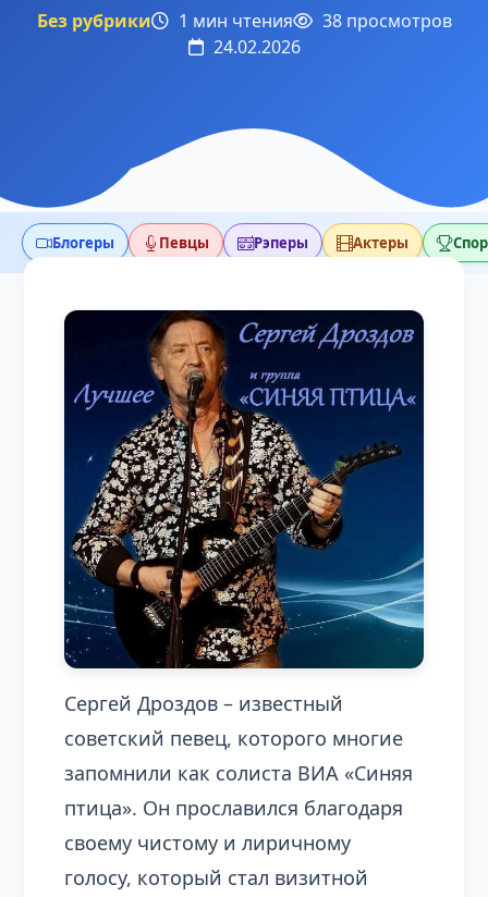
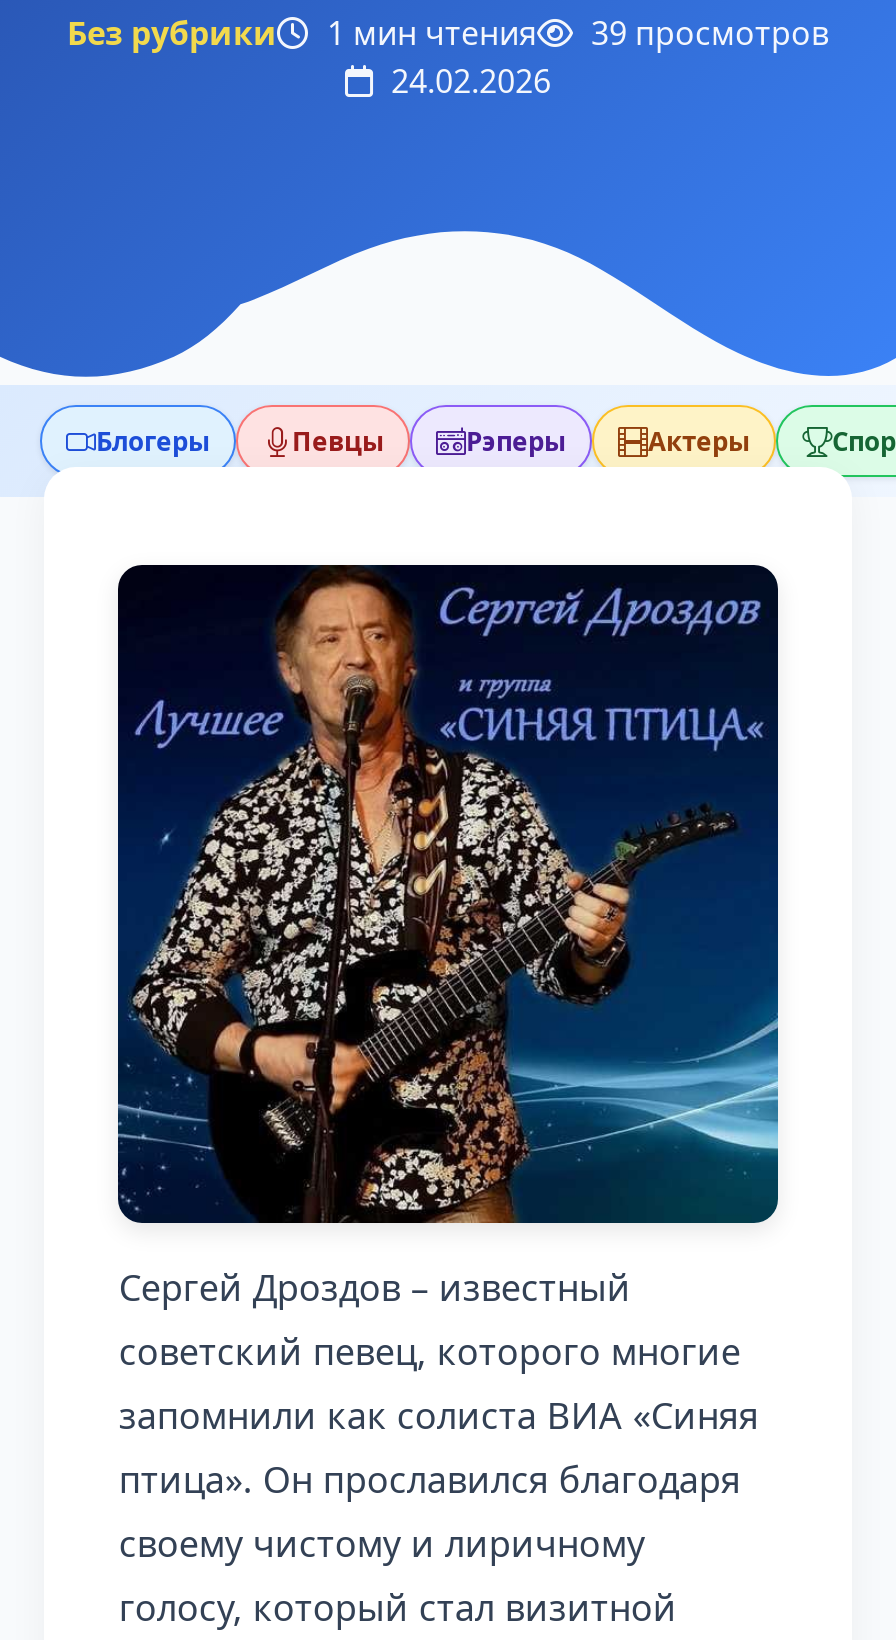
[36,9,452,33] Без рубрики 1 мин чтения 38 просмотров -> [67,11,829,55] Без рубрики 1 мин чтения 39 просмотров

